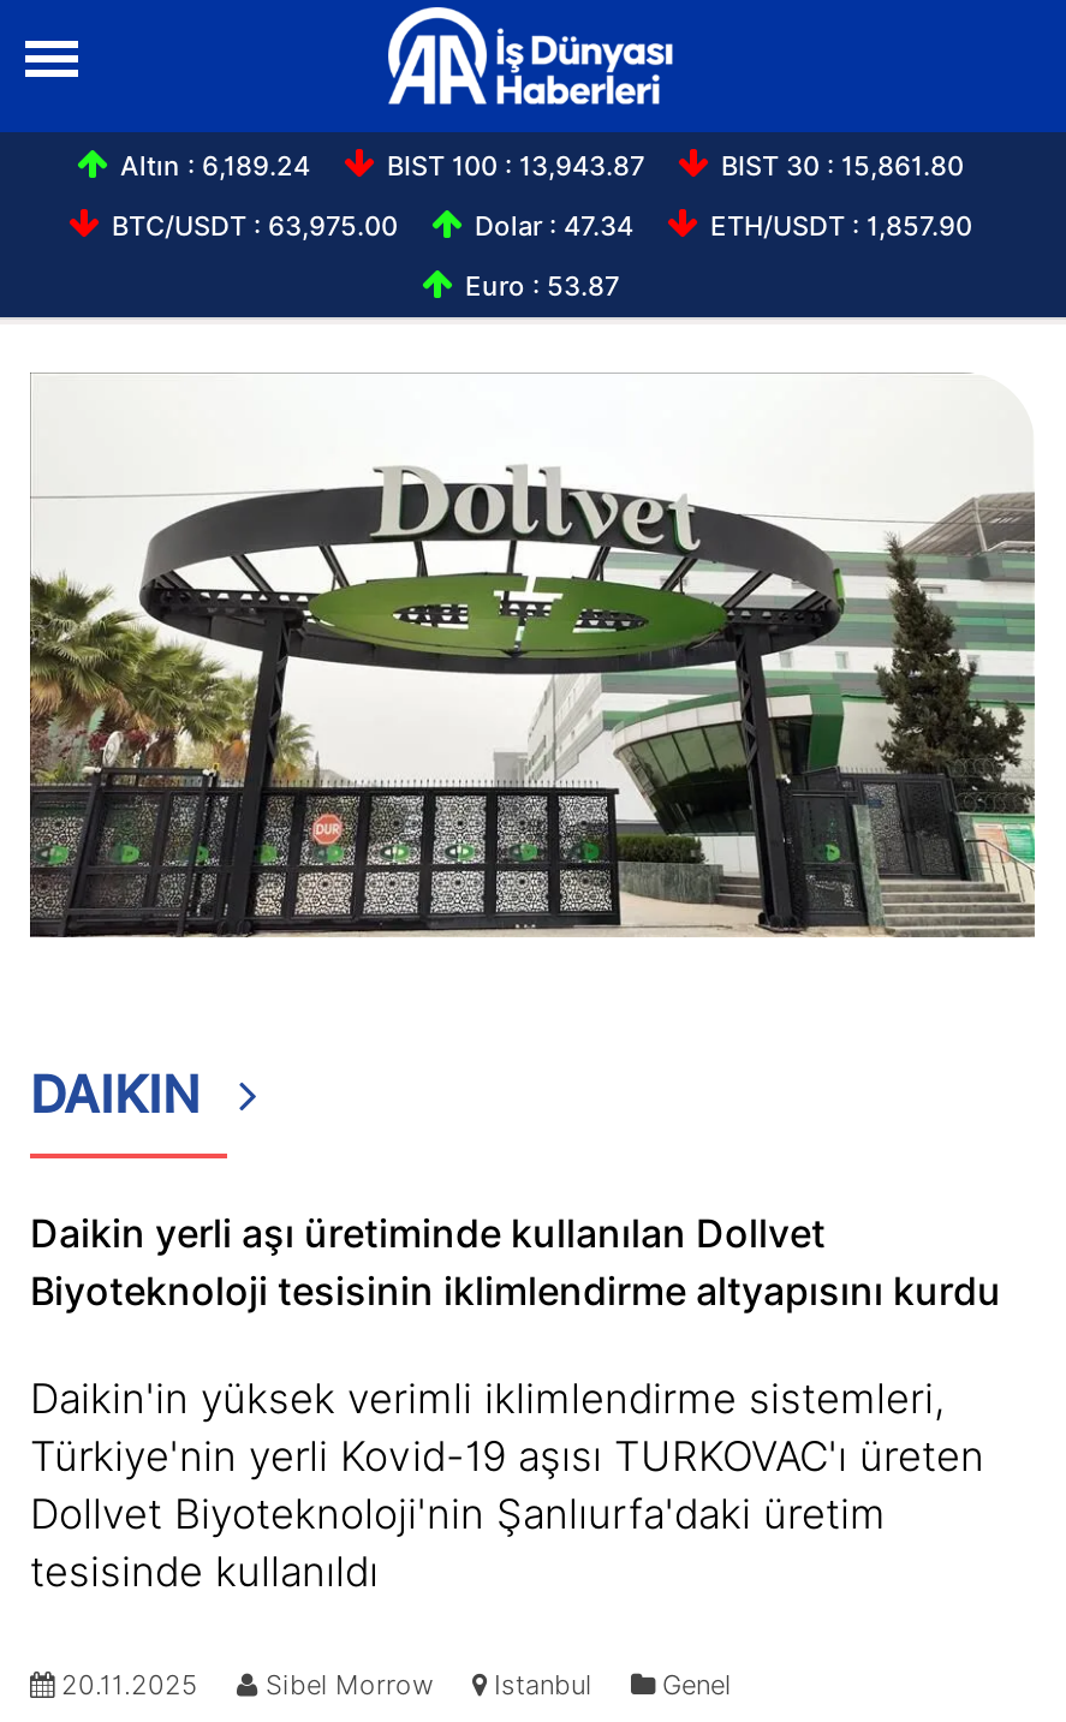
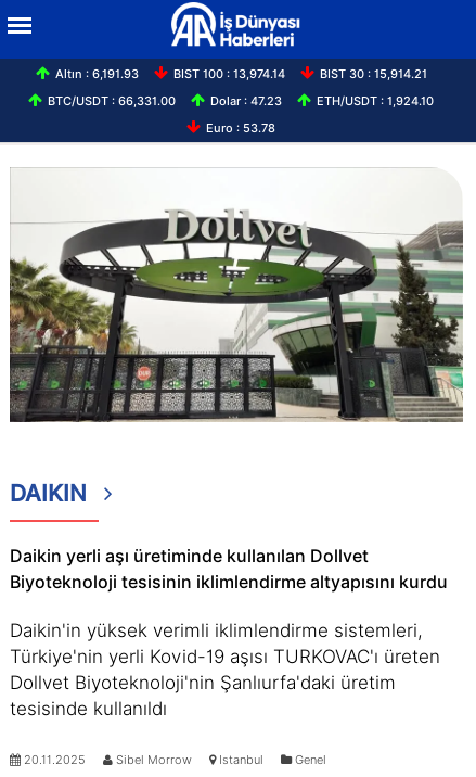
[120,149,310,183] Altın : 6,189.24 -> [55,66,138,81] Altın : 6,191.93
[387,149,644,183] BIST 100 : 13,943.87 -> [173,66,285,81] BIST 100 : 13,974.14
[721,149,964,183] BIST 30 : 15,861.80 -> [319,66,427,81] BIST 30 : 15,914.21
[112,209,398,243] BTC/USDT : 63,975.00 -> [48,93,176,109] BTC/USDT : 66,331.00
[475,209,633,243] Dolar : 47.34 -> [210,93,282,109] Dolar : 47.23
[710,209,972,243] ETH/USDT : 1,857.90 -> [317,93,434,109] ETH/USDT : 1,924.10
[465,269,619,303] Euro : 53.87 -> [206,120,275,136] Euro : 53.78

